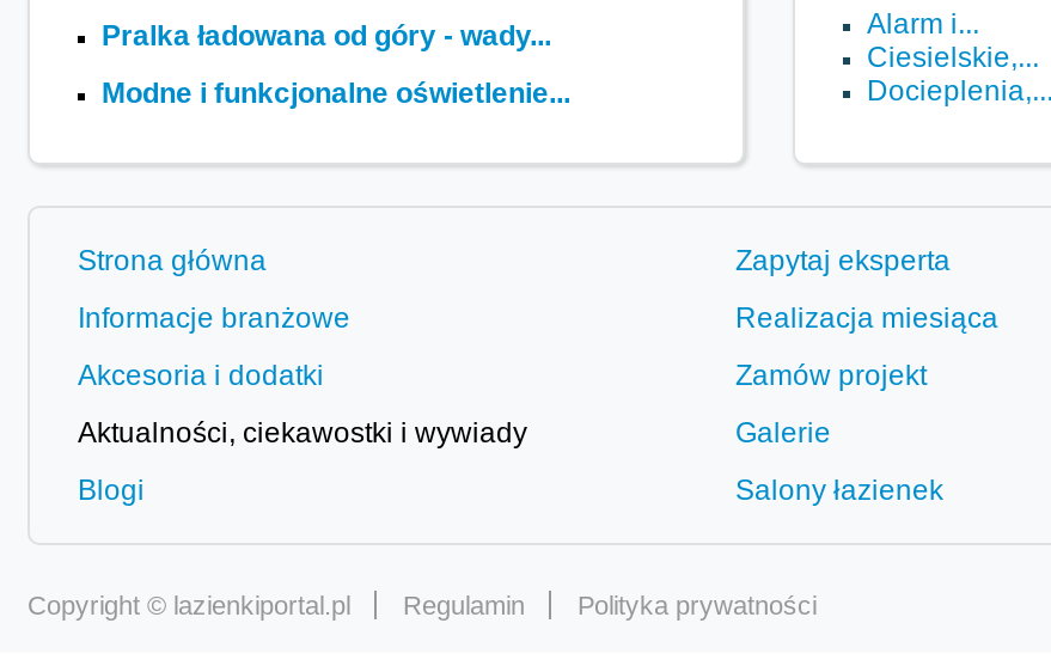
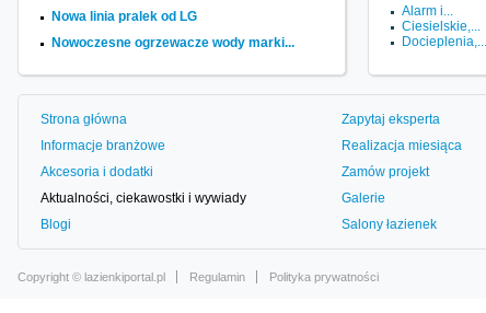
[102,19,551,53] Pralka ładowana od góry - wady... -> [51,9,197,24] Nowa linia pralek od LG
[102,77,570,110] Modne i funkcjonalne oświetlenie... -> [51,35,294,50] Nowoczesne ogrzewacze wody marki...

